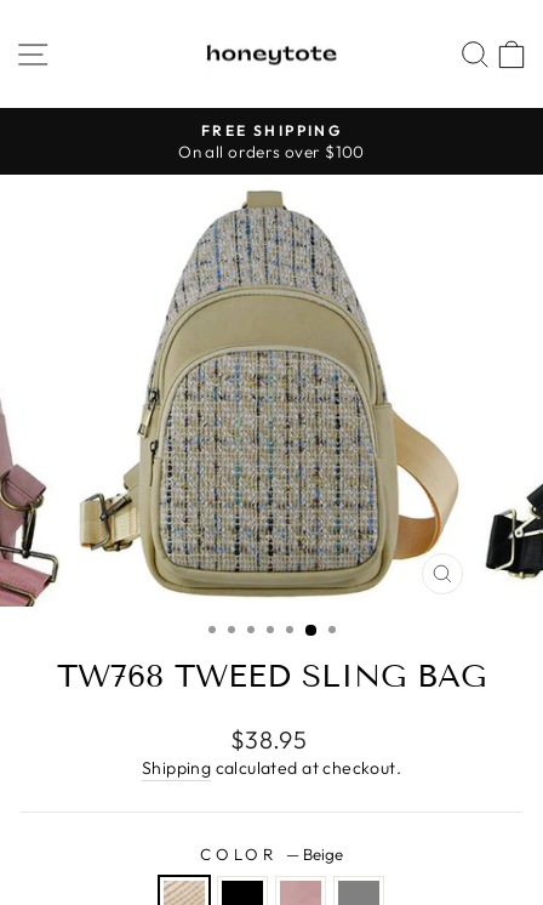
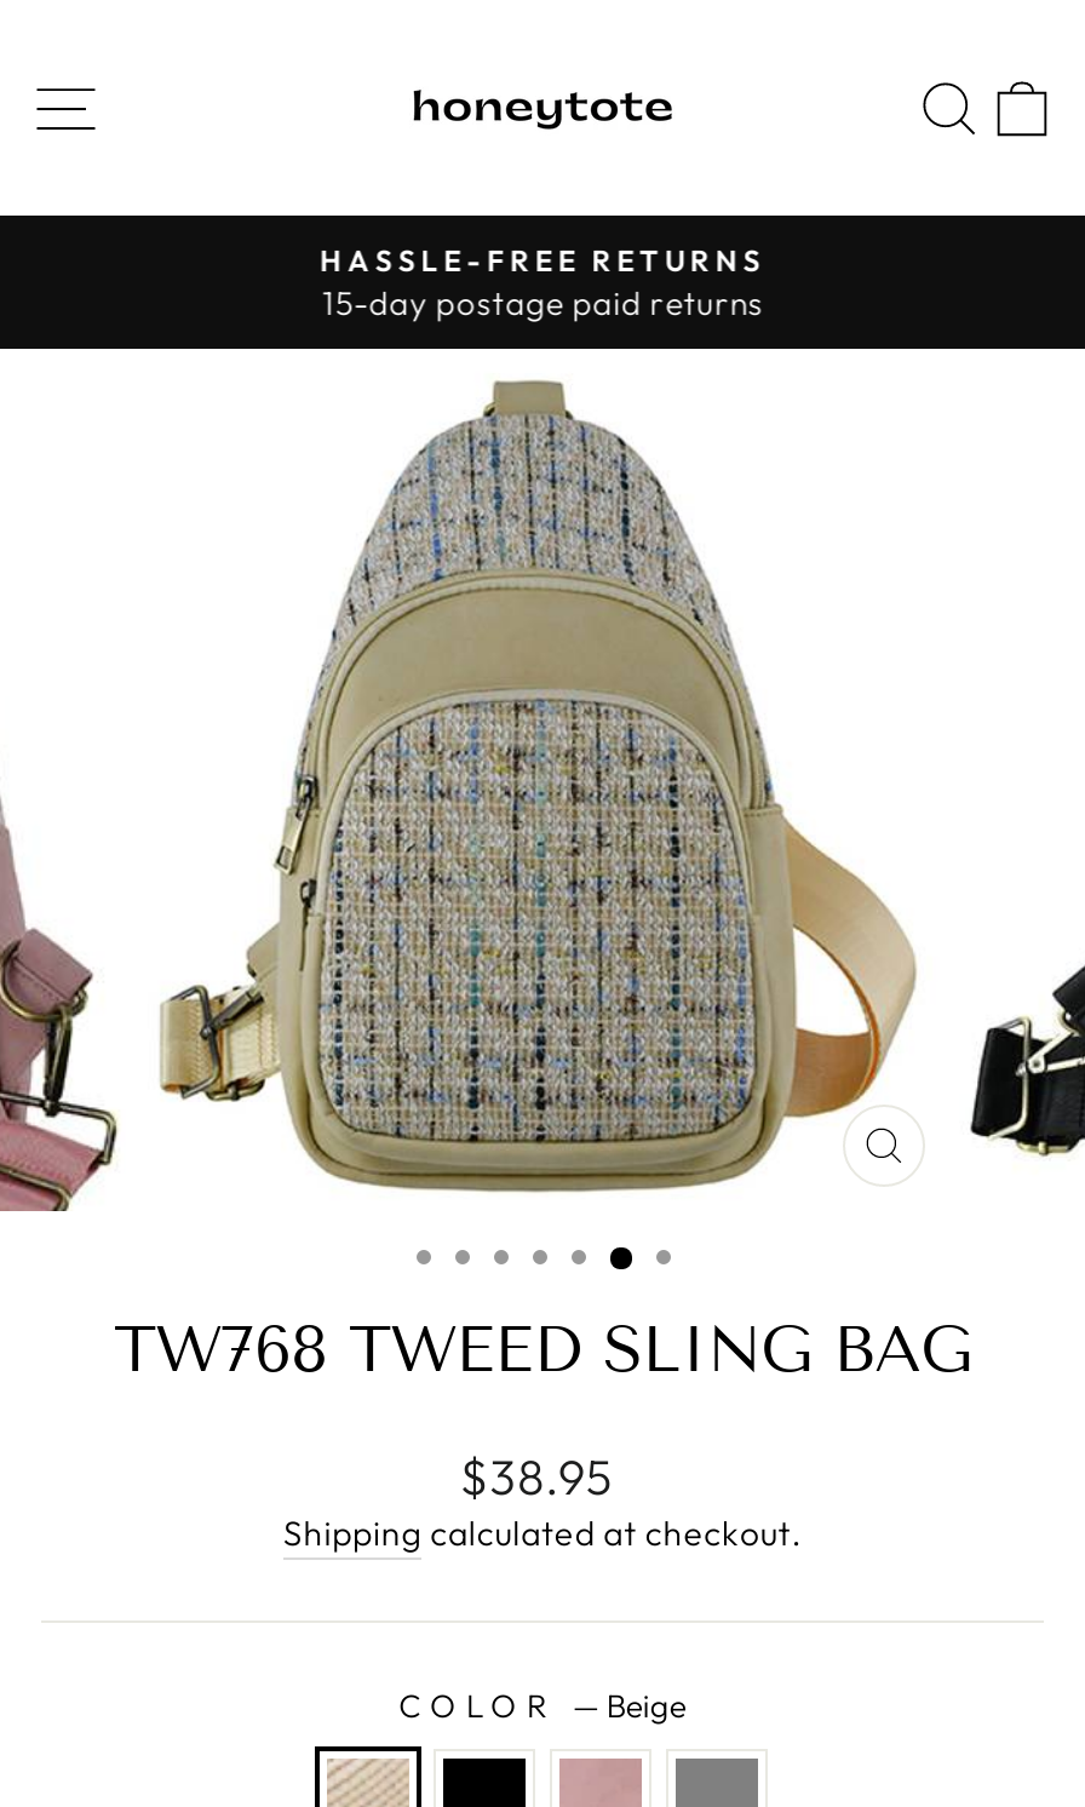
[178,121,365,163] FREE SHIPPING | On all orders over $100 -> [319,242,766,325] HASSLE-FREE RETURNS | 15-day postage paid returns

